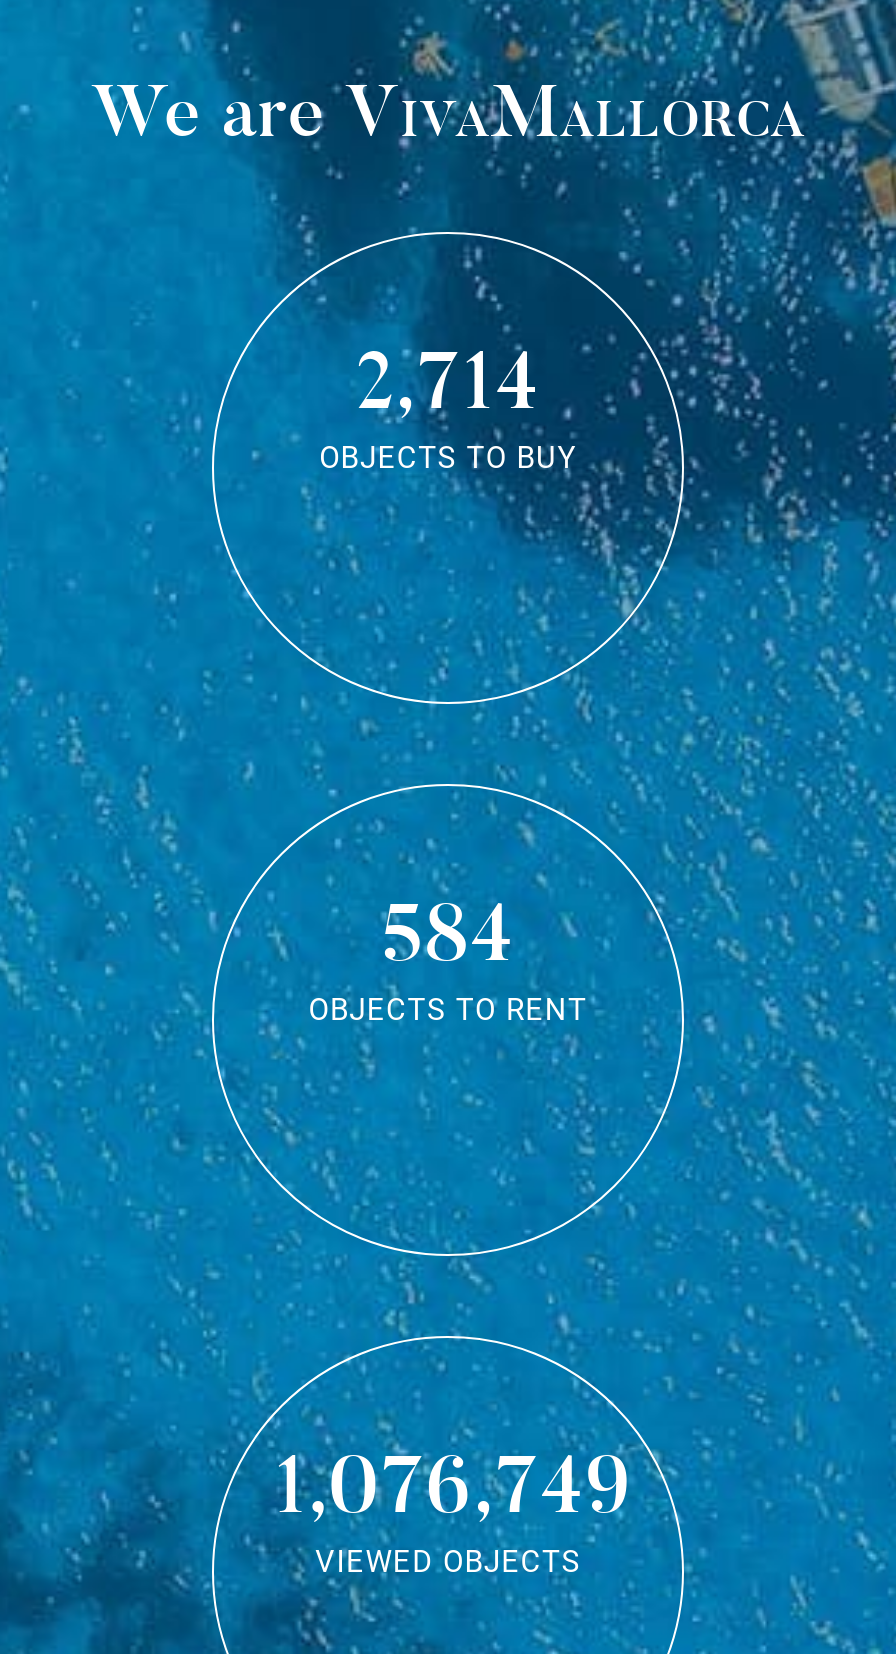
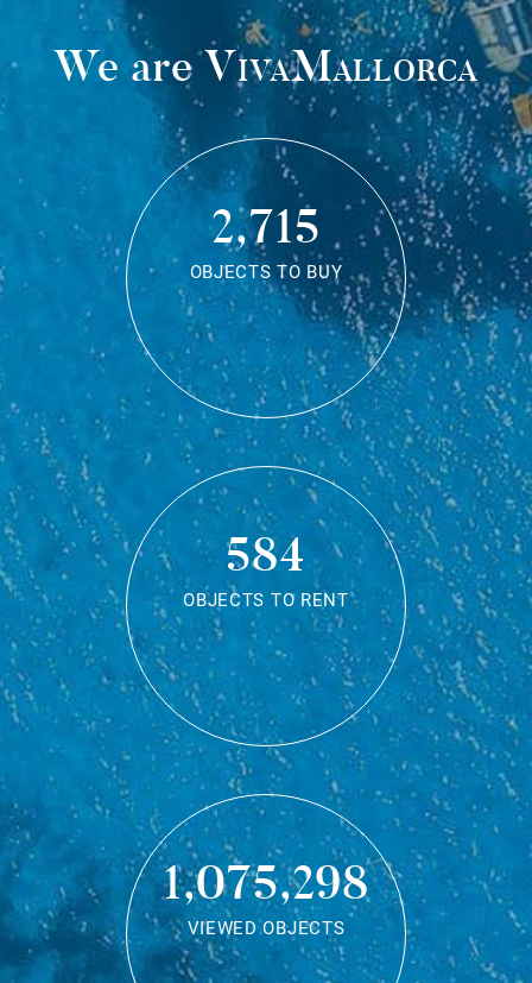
[356,330,540,432] 2,714 -> [212,196,320,257] 2,715
[274,1434,631,1536] 1,076,749 -> [163,852,369,913] 1,075,298

